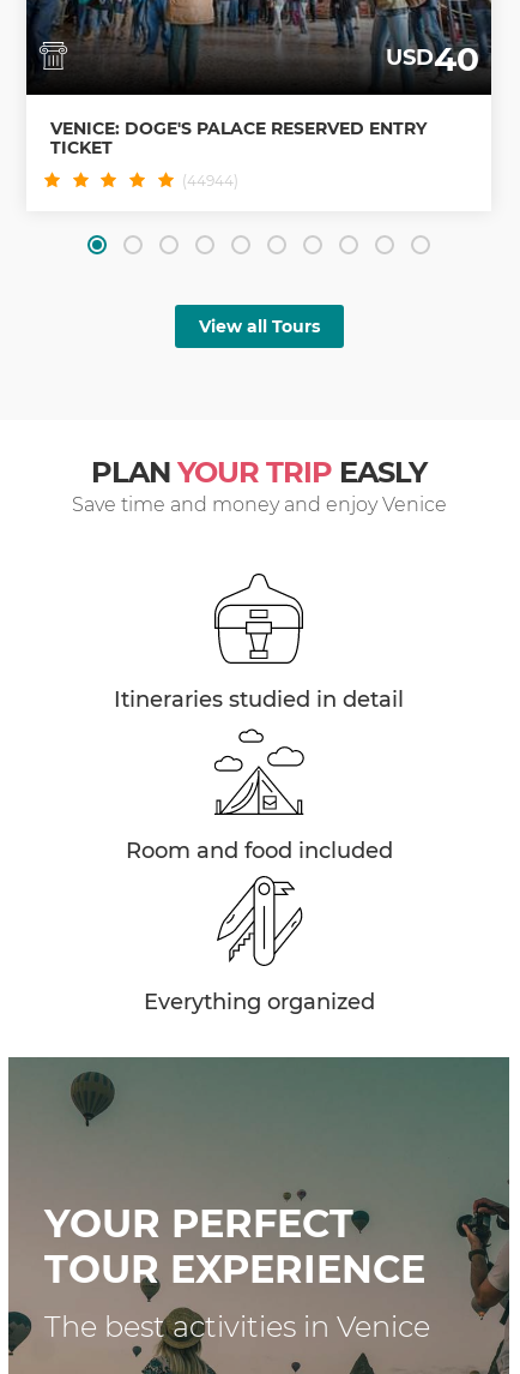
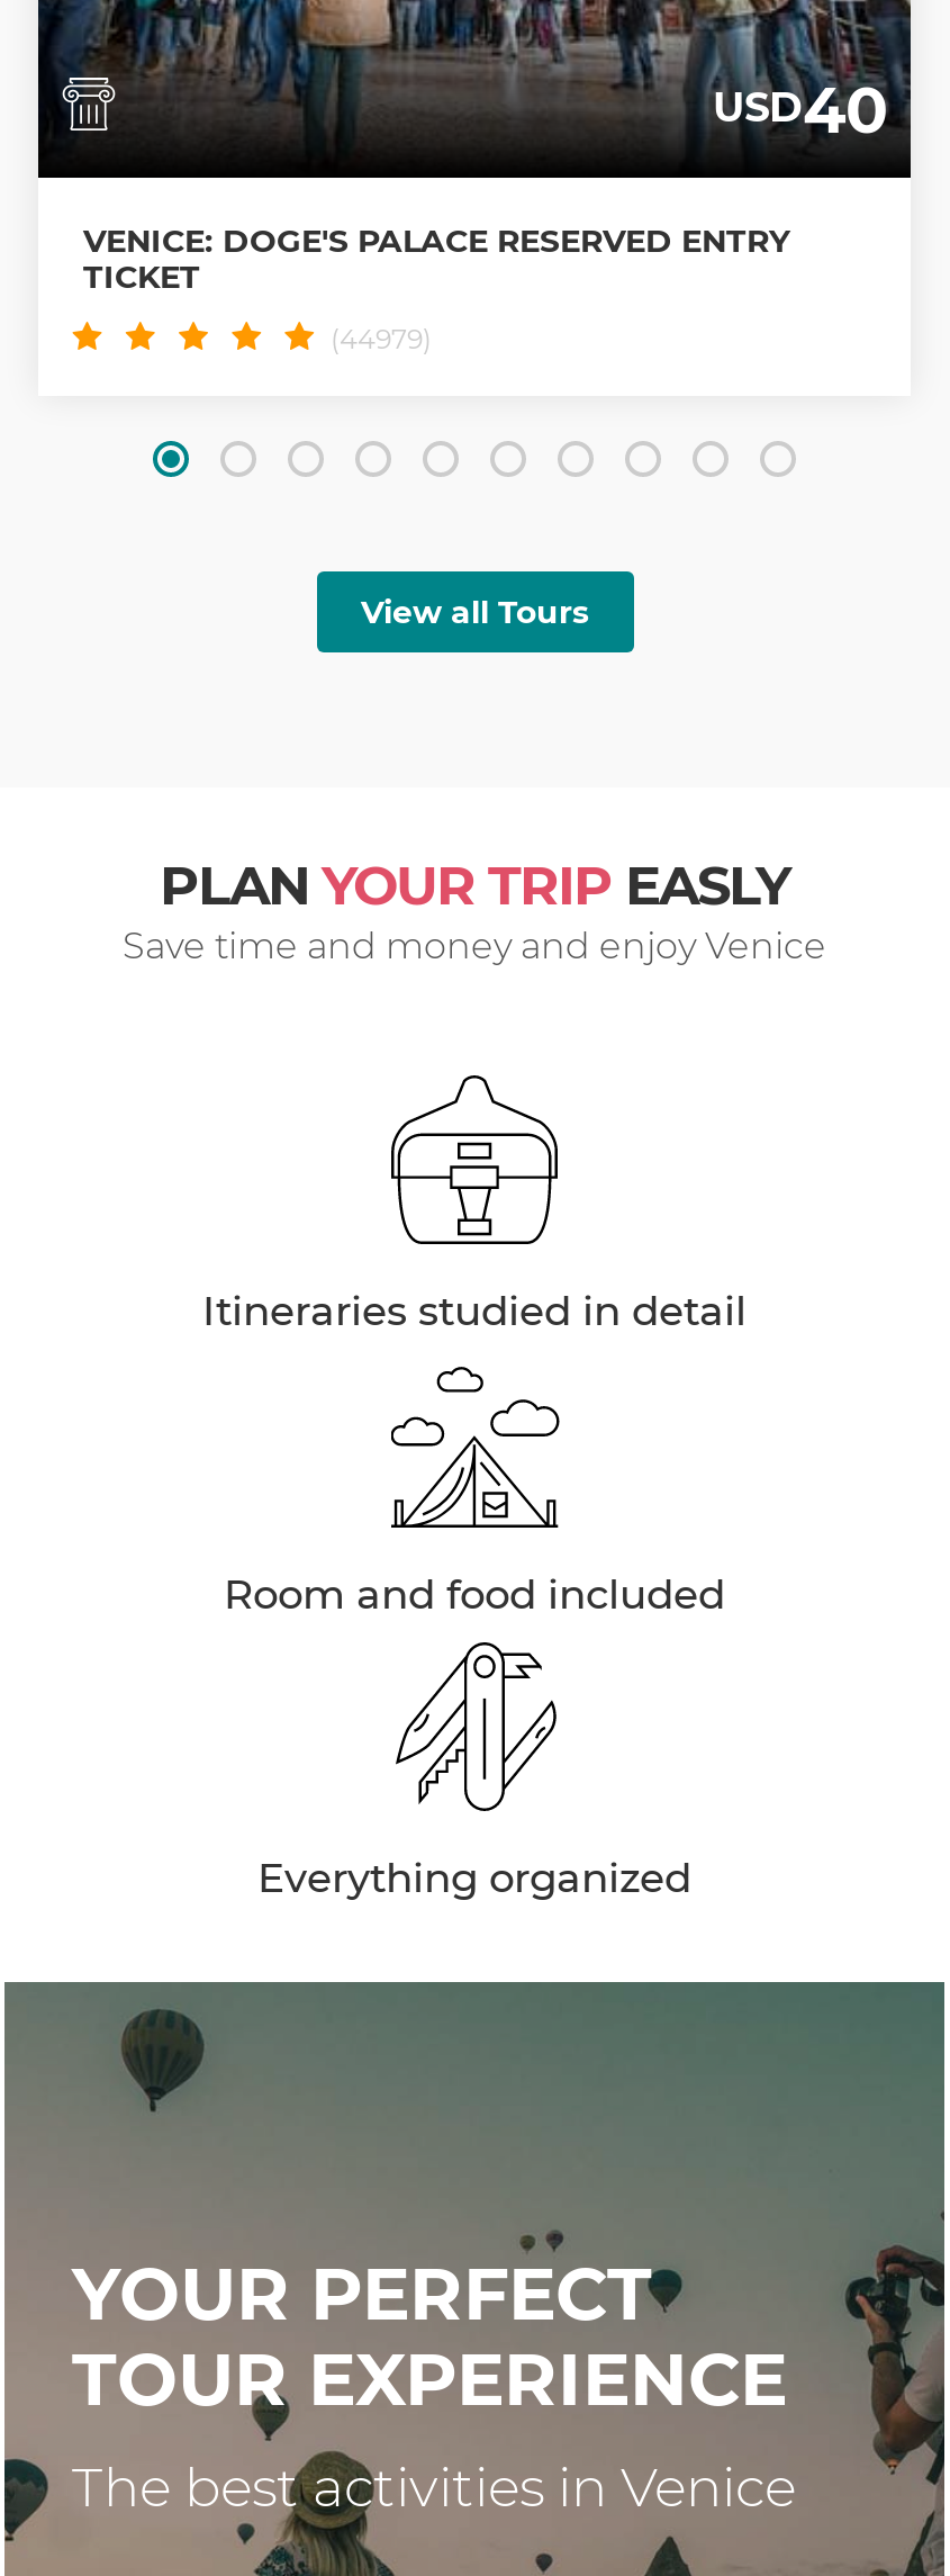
[182,172,238,190] (44944) -> [331,322,432,355] (44979)

